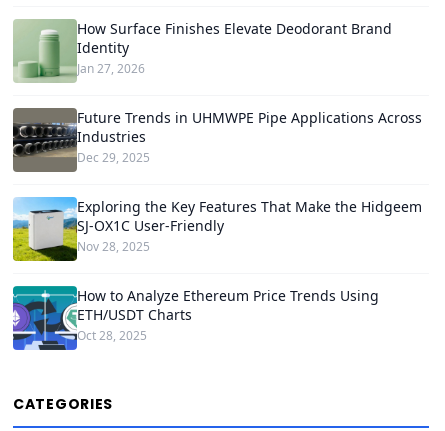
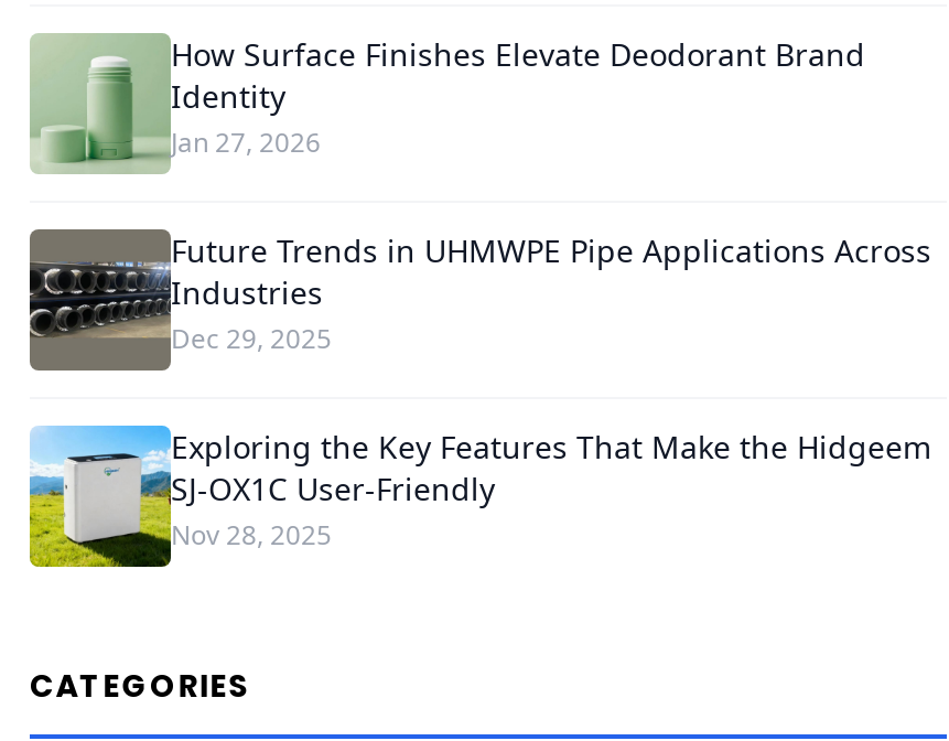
[12,285,379,351] [image] | How to Analyze Ethereum Price Trends Using | ETH/USDT Charts | Oct 28, 2025 -> none

